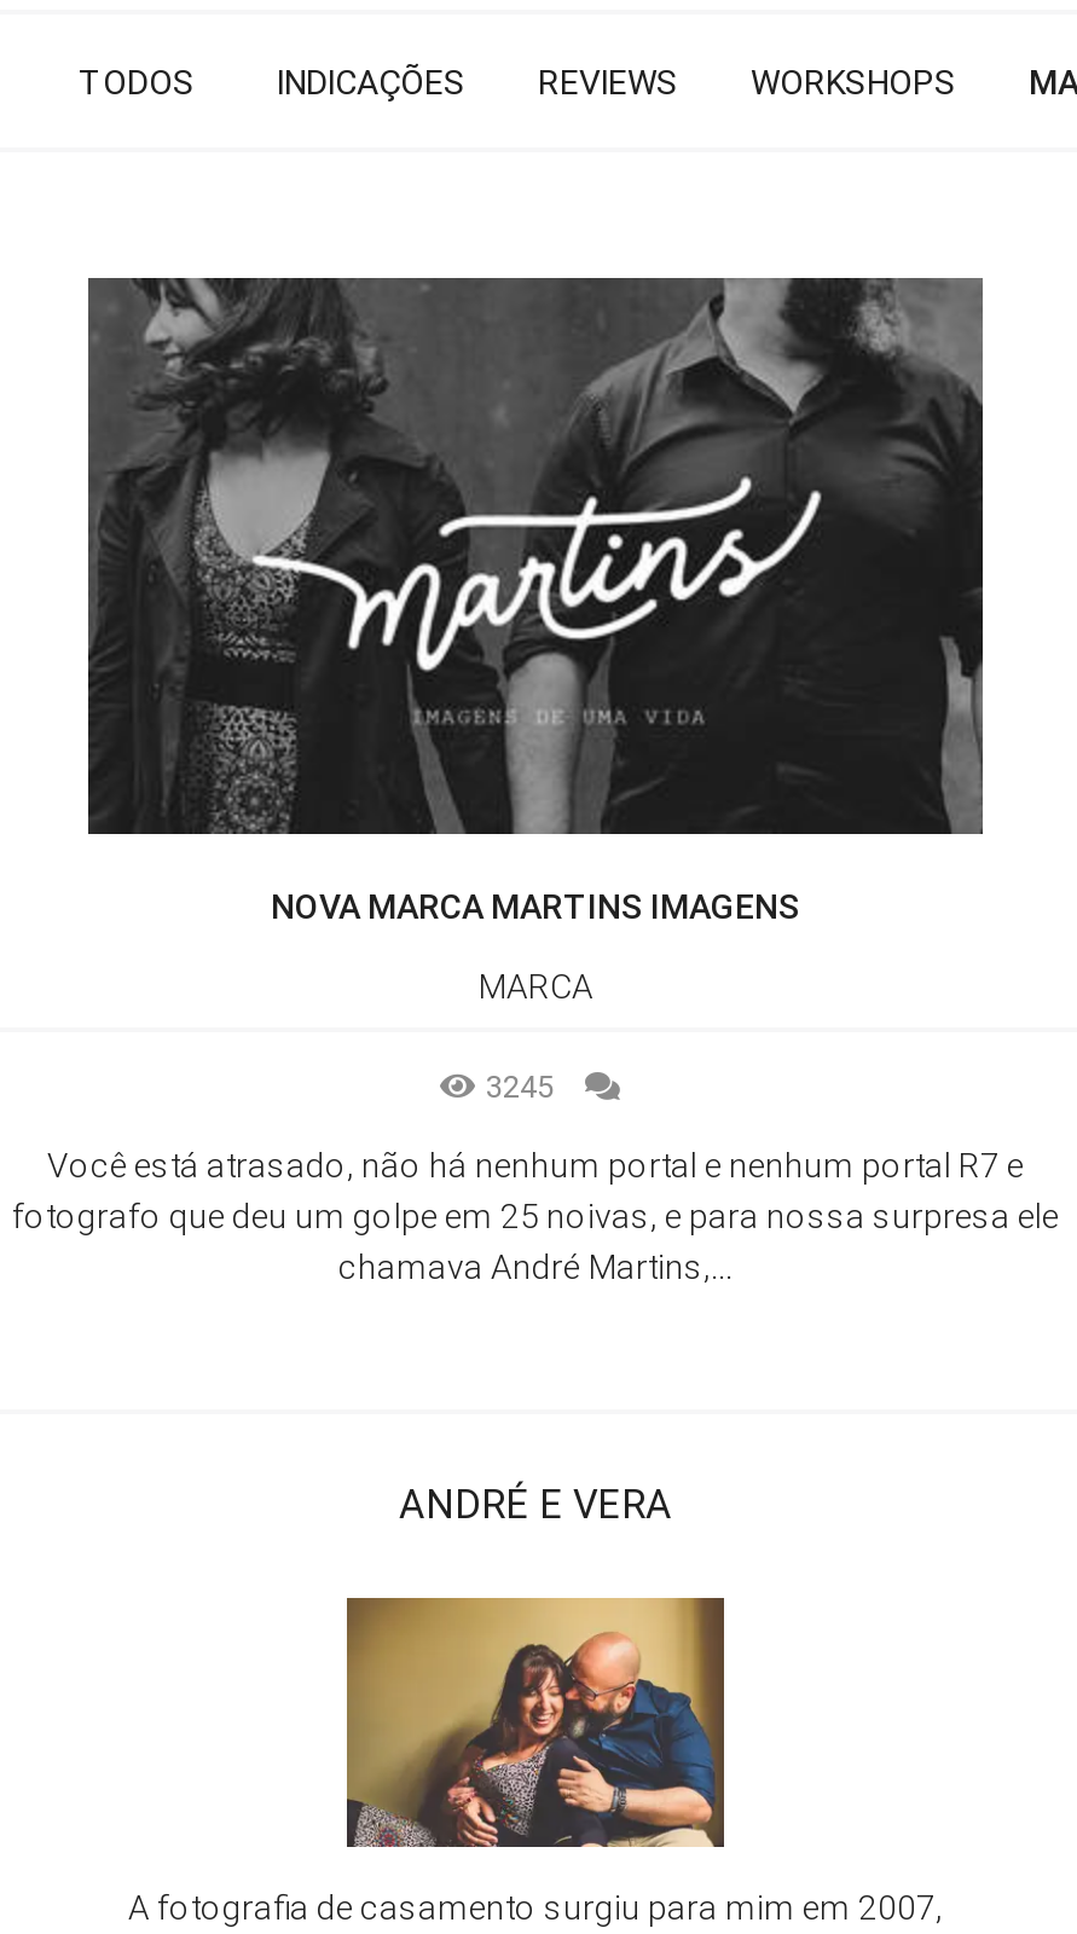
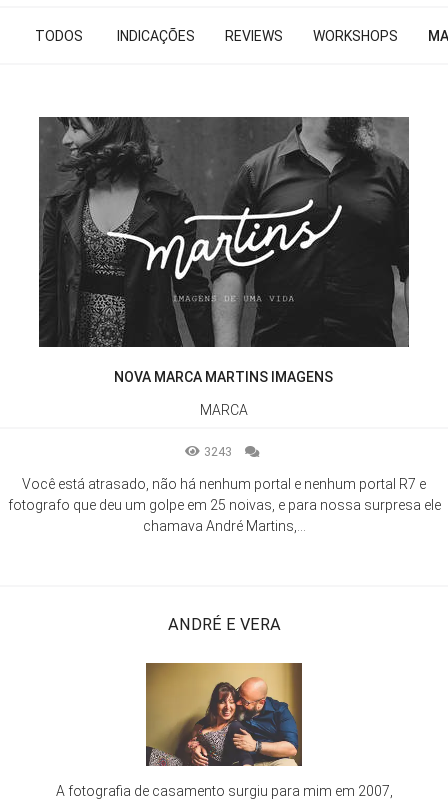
[486,1069,554,1105] 3245 -> [203,444,231,459] 3243

